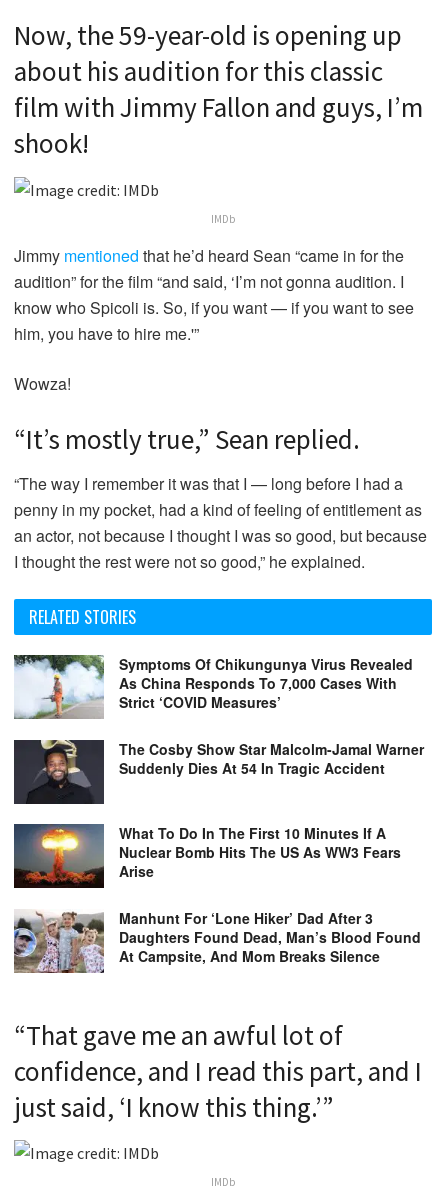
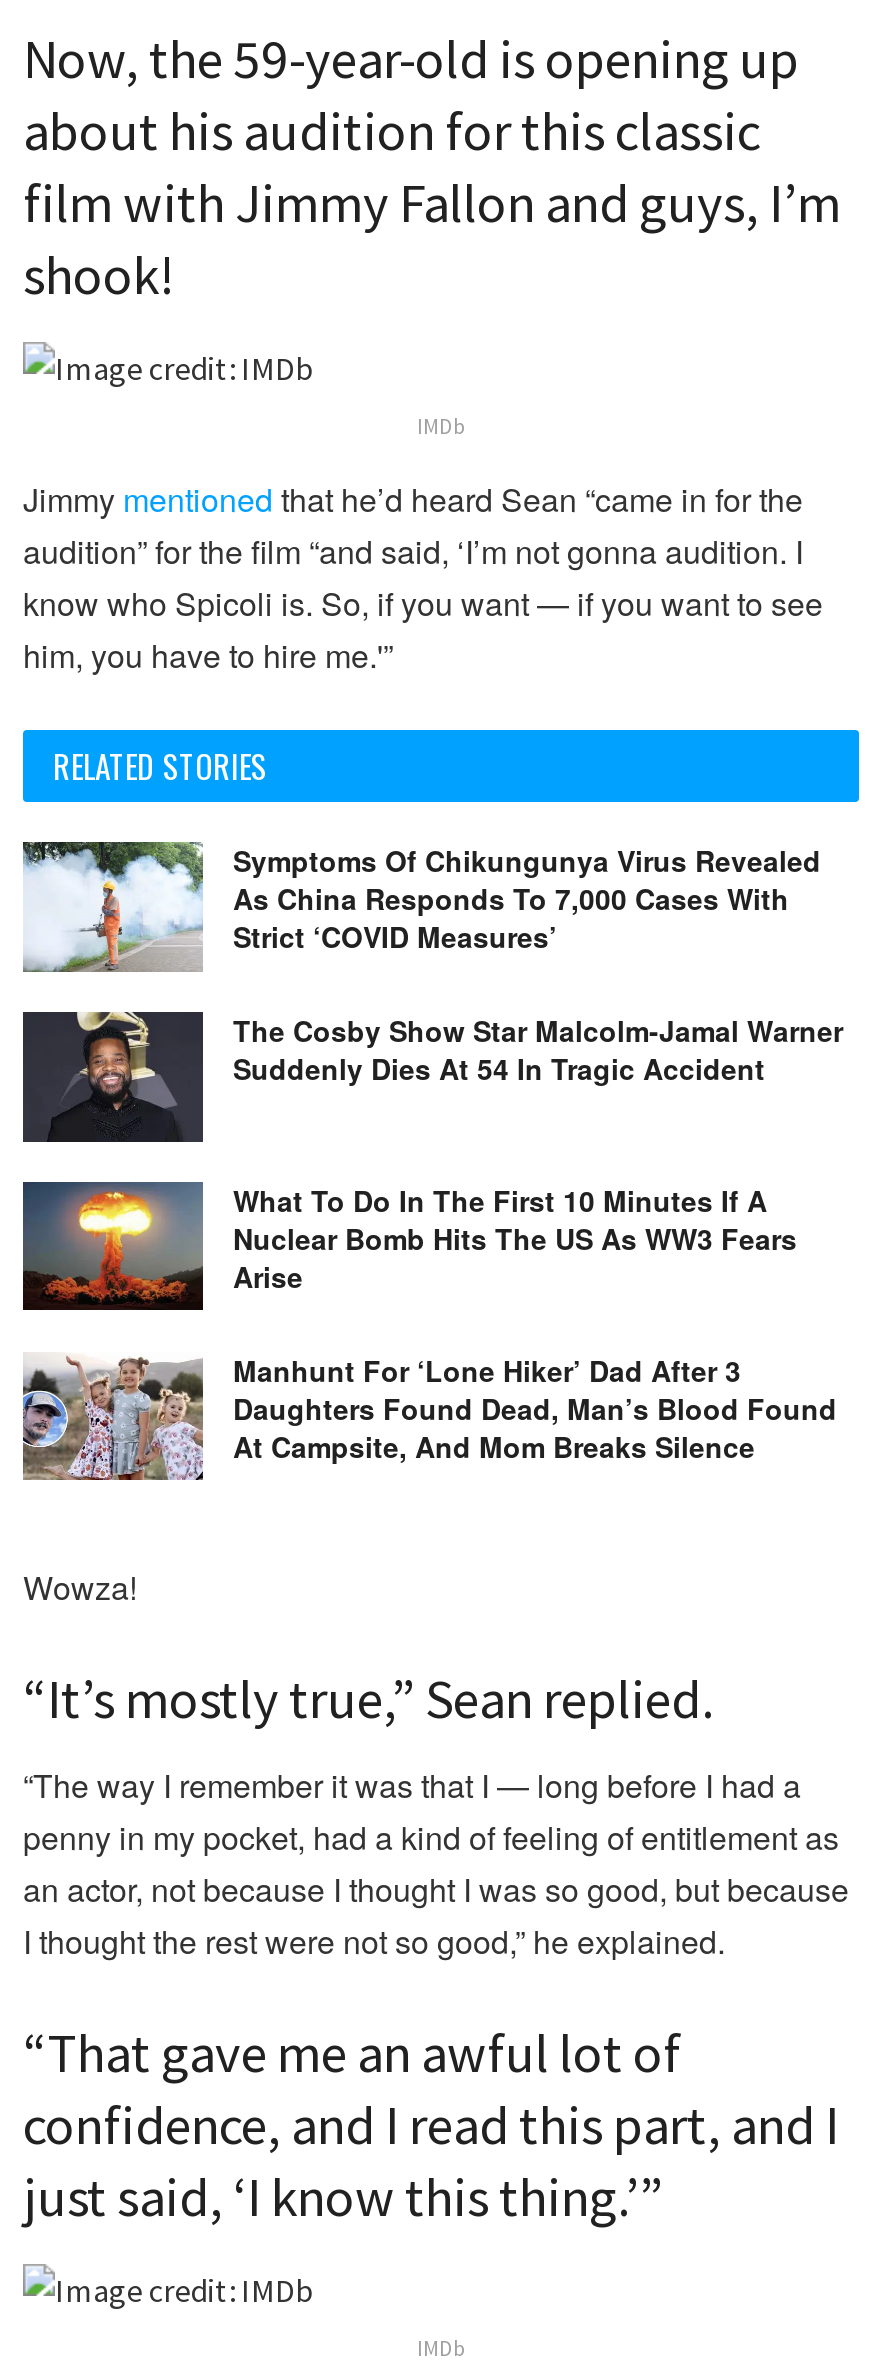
moved [14,372,427,573] -> [23,1563,849,1964]: Wowza! | “It’s mostly true,” Sean replied. | “The way I remember it was that I — long before I had a | penny in my pocket, had a kind of feeling of entitlement as | an actor, not because I thought I was so good, but because | I thought the rest were not so good,” he explained.
moved [13,605,424,966] -> [21,742,843,1465]: [image] | RELATED STORIES | Symptoms Of Chikungunya Virus Revealed | ... | Daughters Found Dead, Man’s Blood Found | At Campsite, And Mom Breaks Silence

